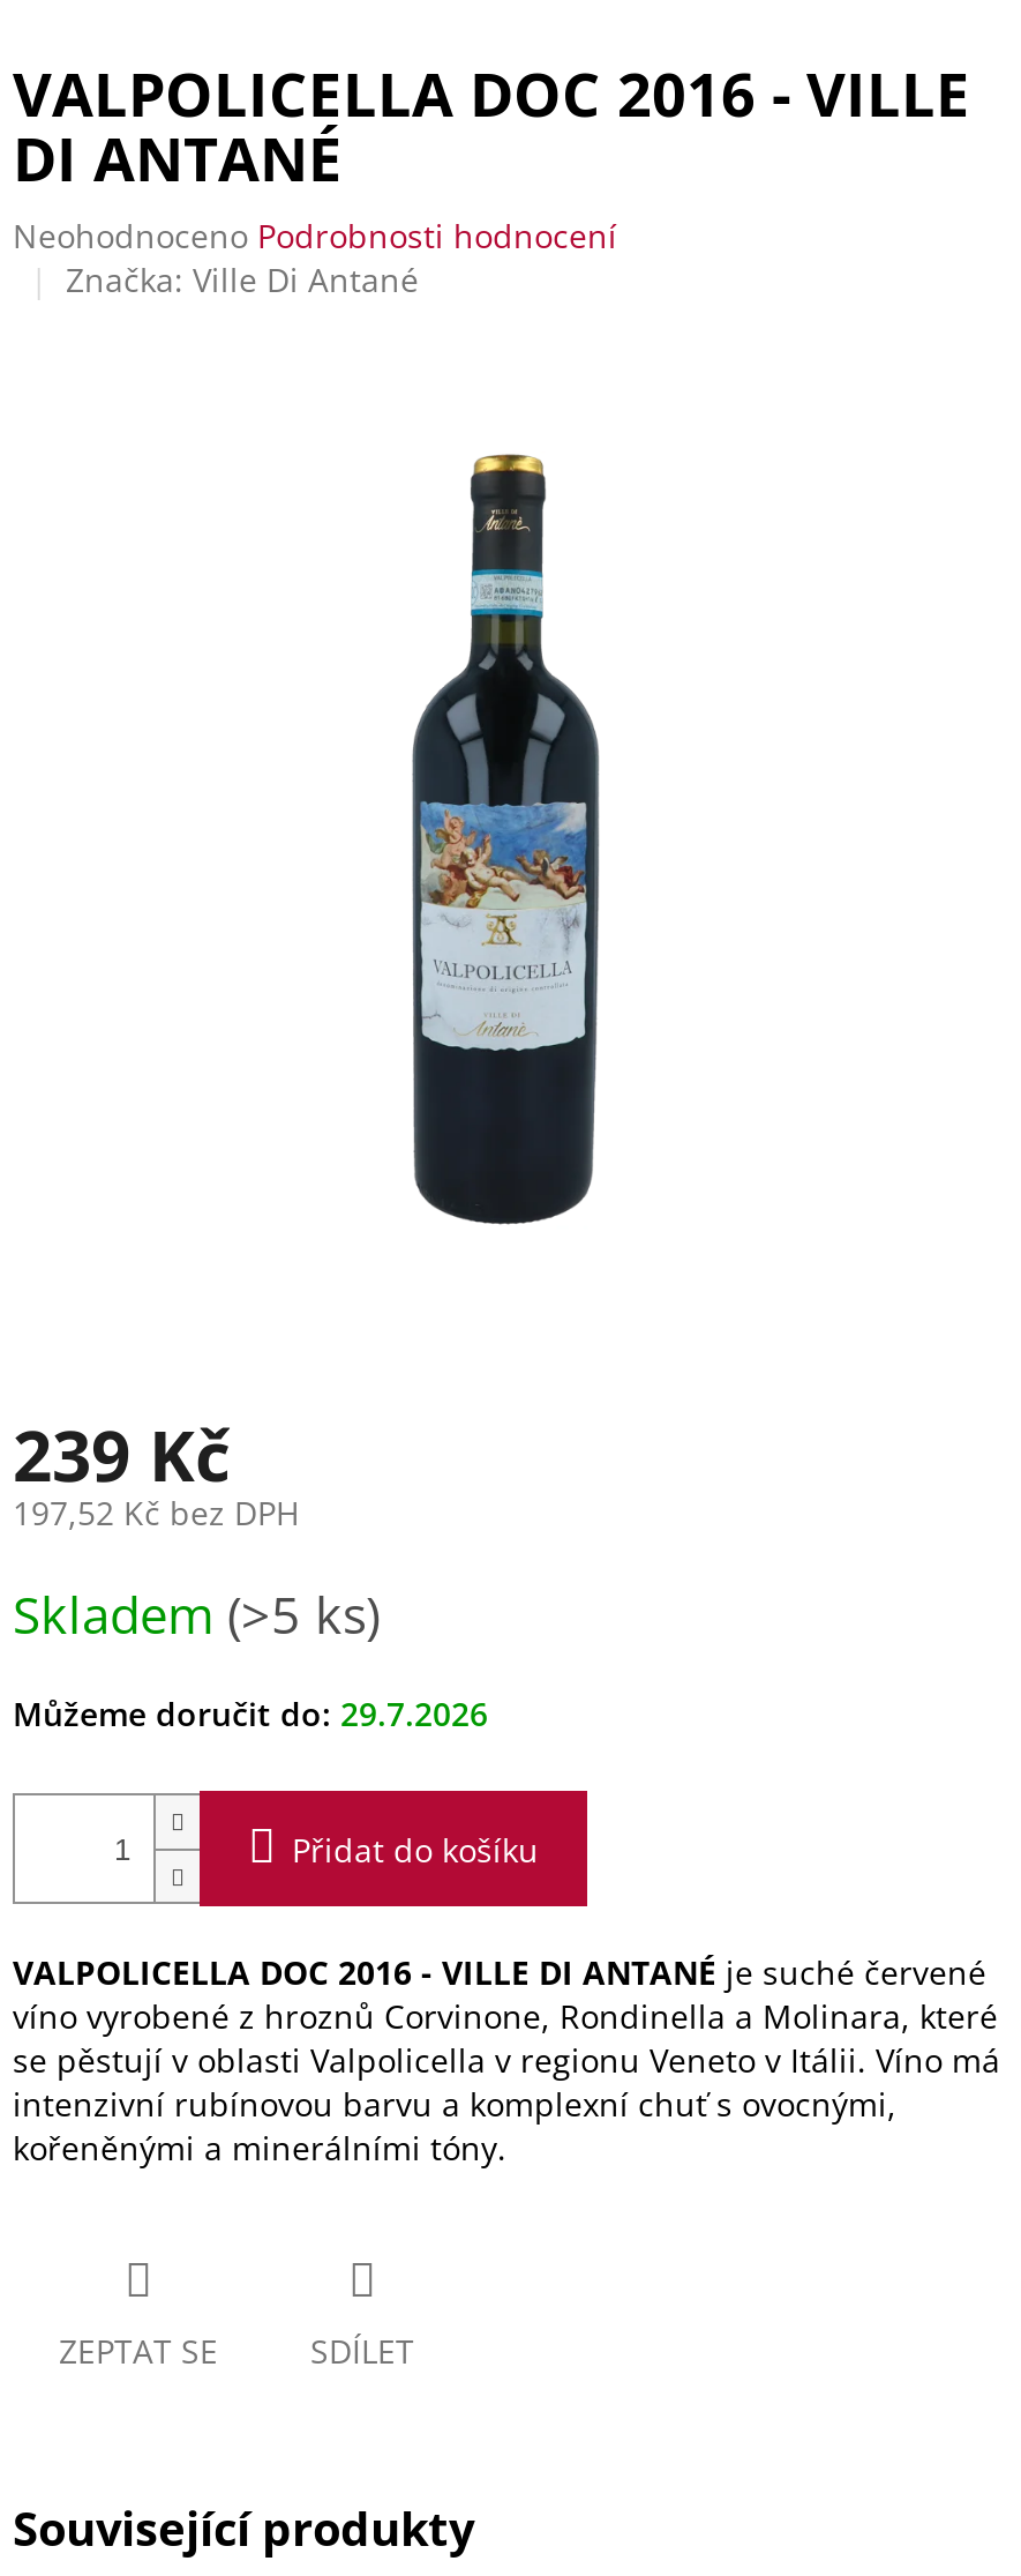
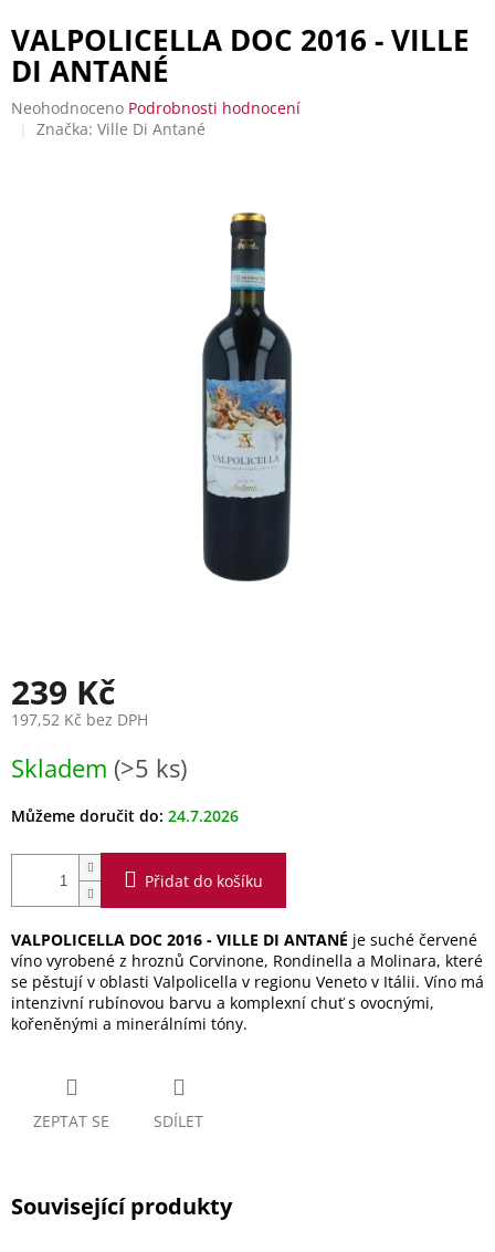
[13,1692,488,1736] Můžeme doručit do: 29.7.2026 -> [11,806,239,827] Můžeme doručit do: 24.7.2026

